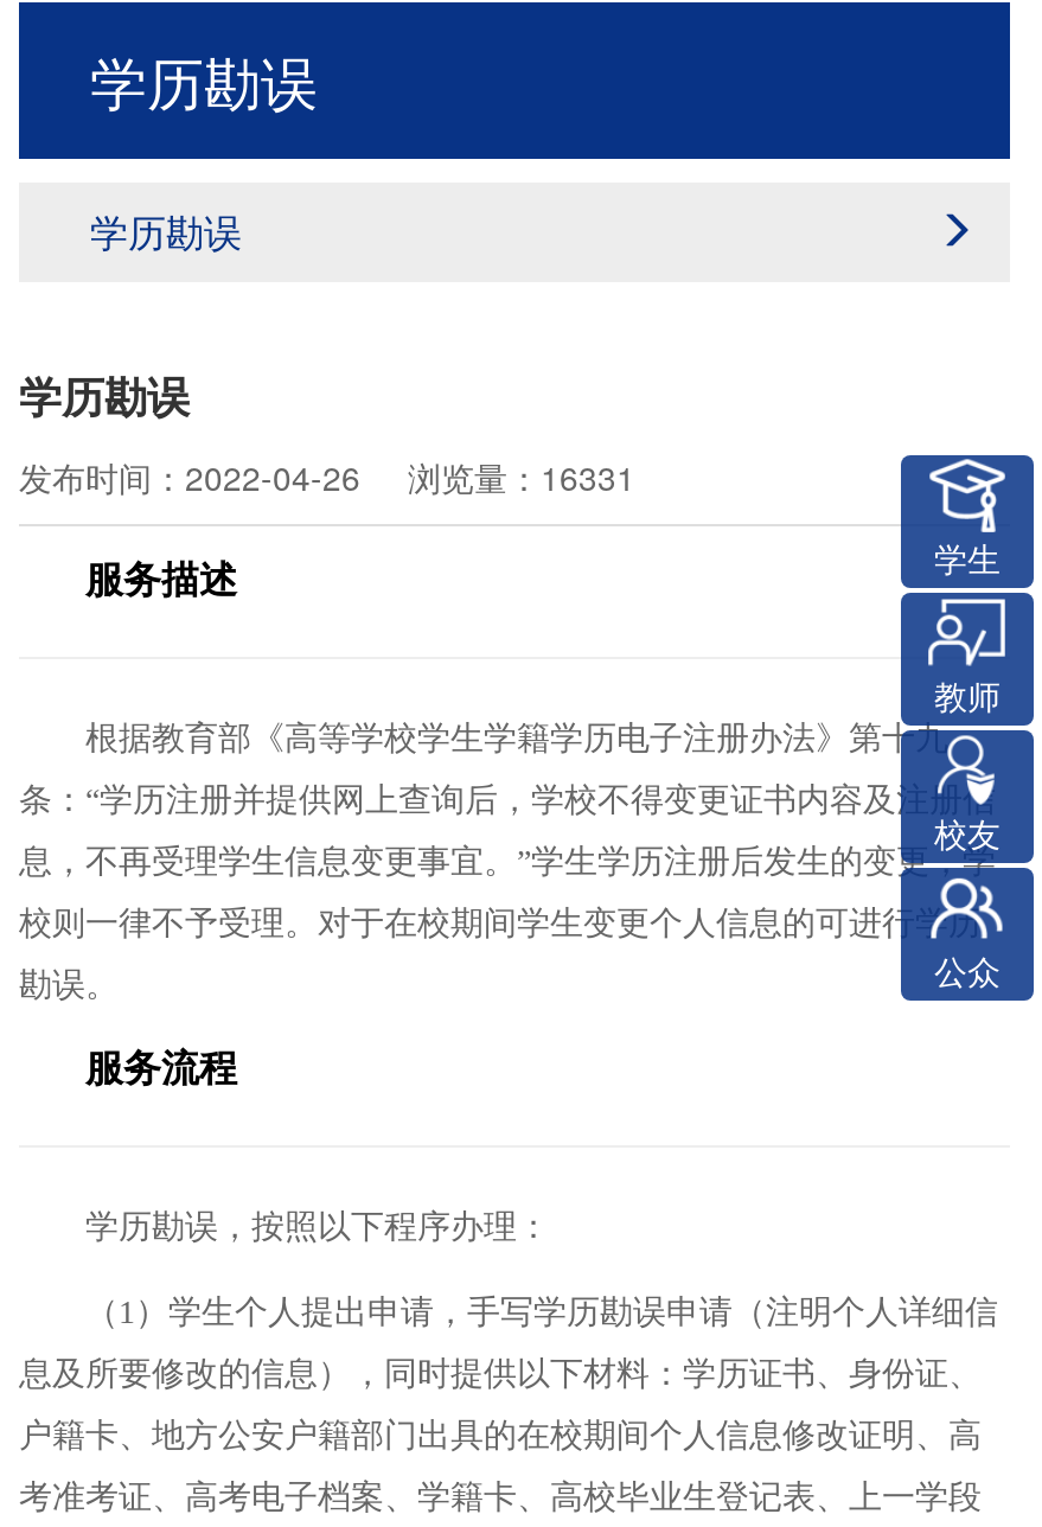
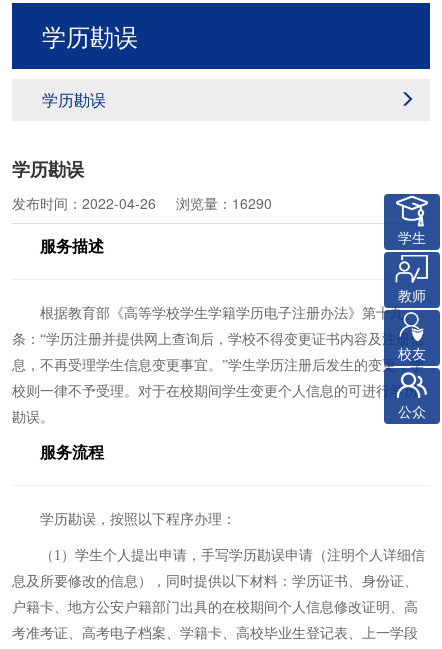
[19,453,635,500] 发布时间：2022-04-26 浏览量：16331 -> [12,193,272,213] 发布时间：2022-04-26 浏览量：16290

